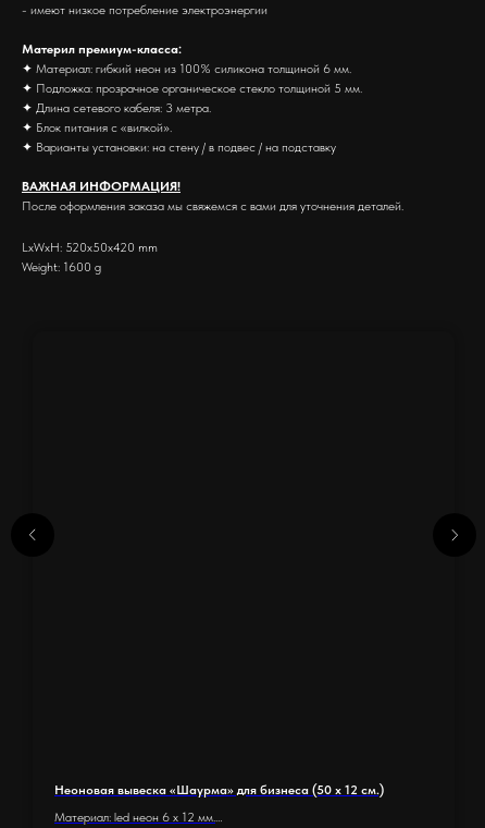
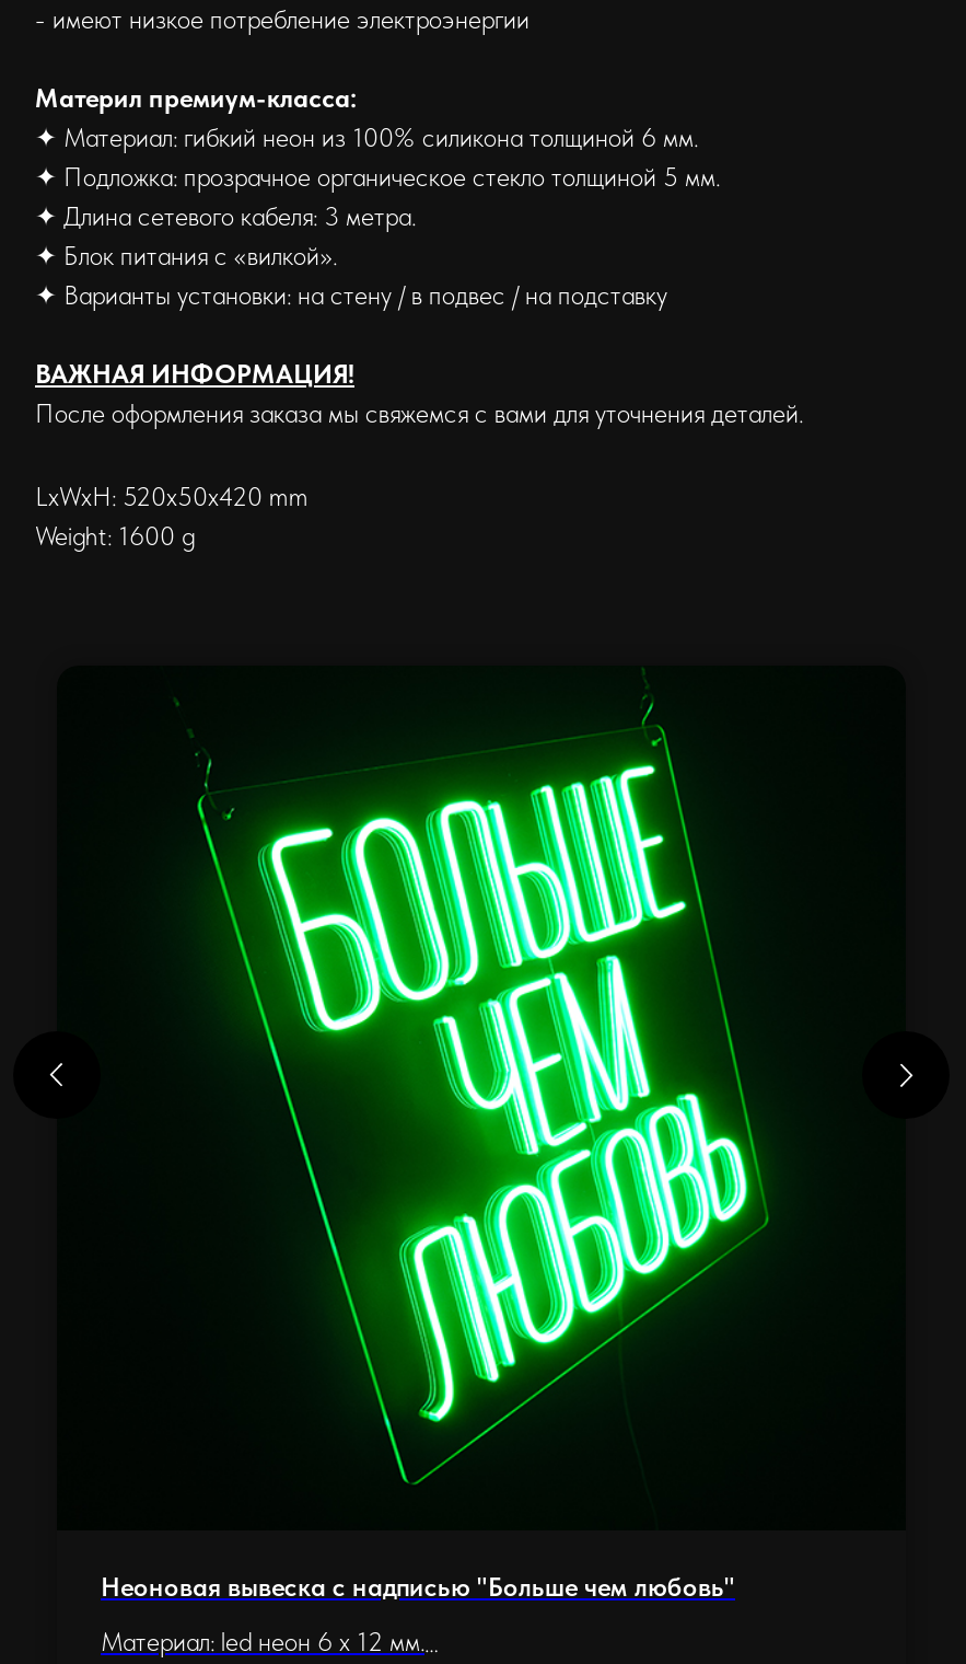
none -> [195,703,770,1484] [image]
[54,783,384,798] Неоновая вывеска «Шаурма» для бизнеса (50 х 12 см.) -> [101,1573,735,1603] Неоновая вывеска с надписью "Больше чем любовь"

